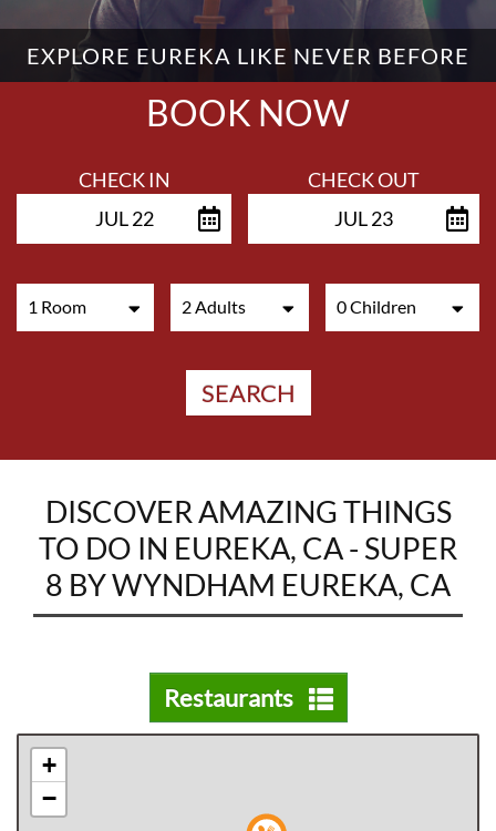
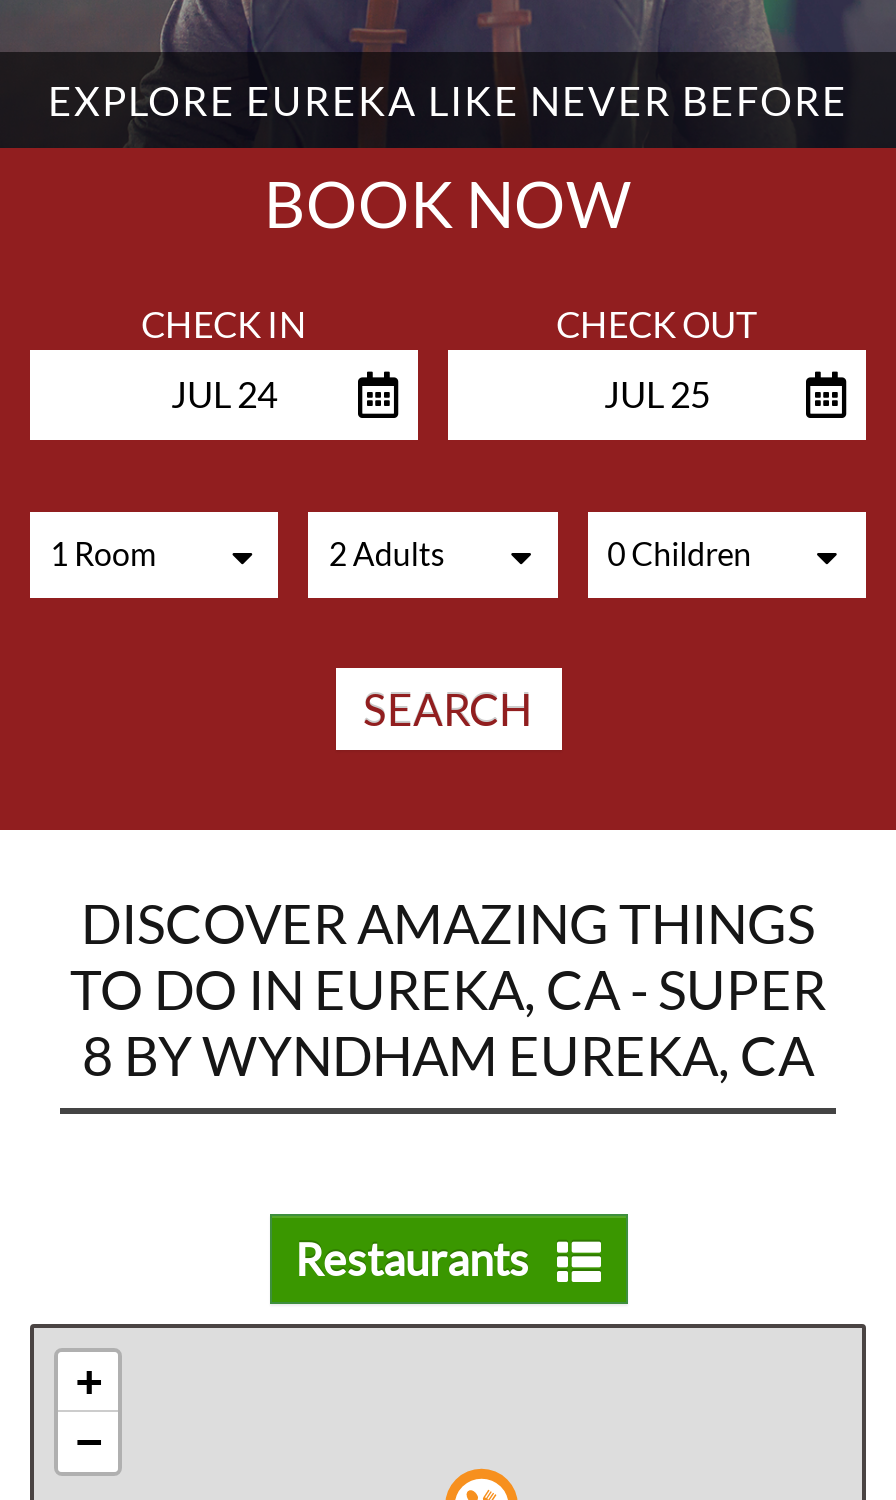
[95,206,153,230] JUL 22 -> [171,372,277,416] JUL 24
[334,206,393,230] JUL 23 -> [604,372,710,416] JUL 25

